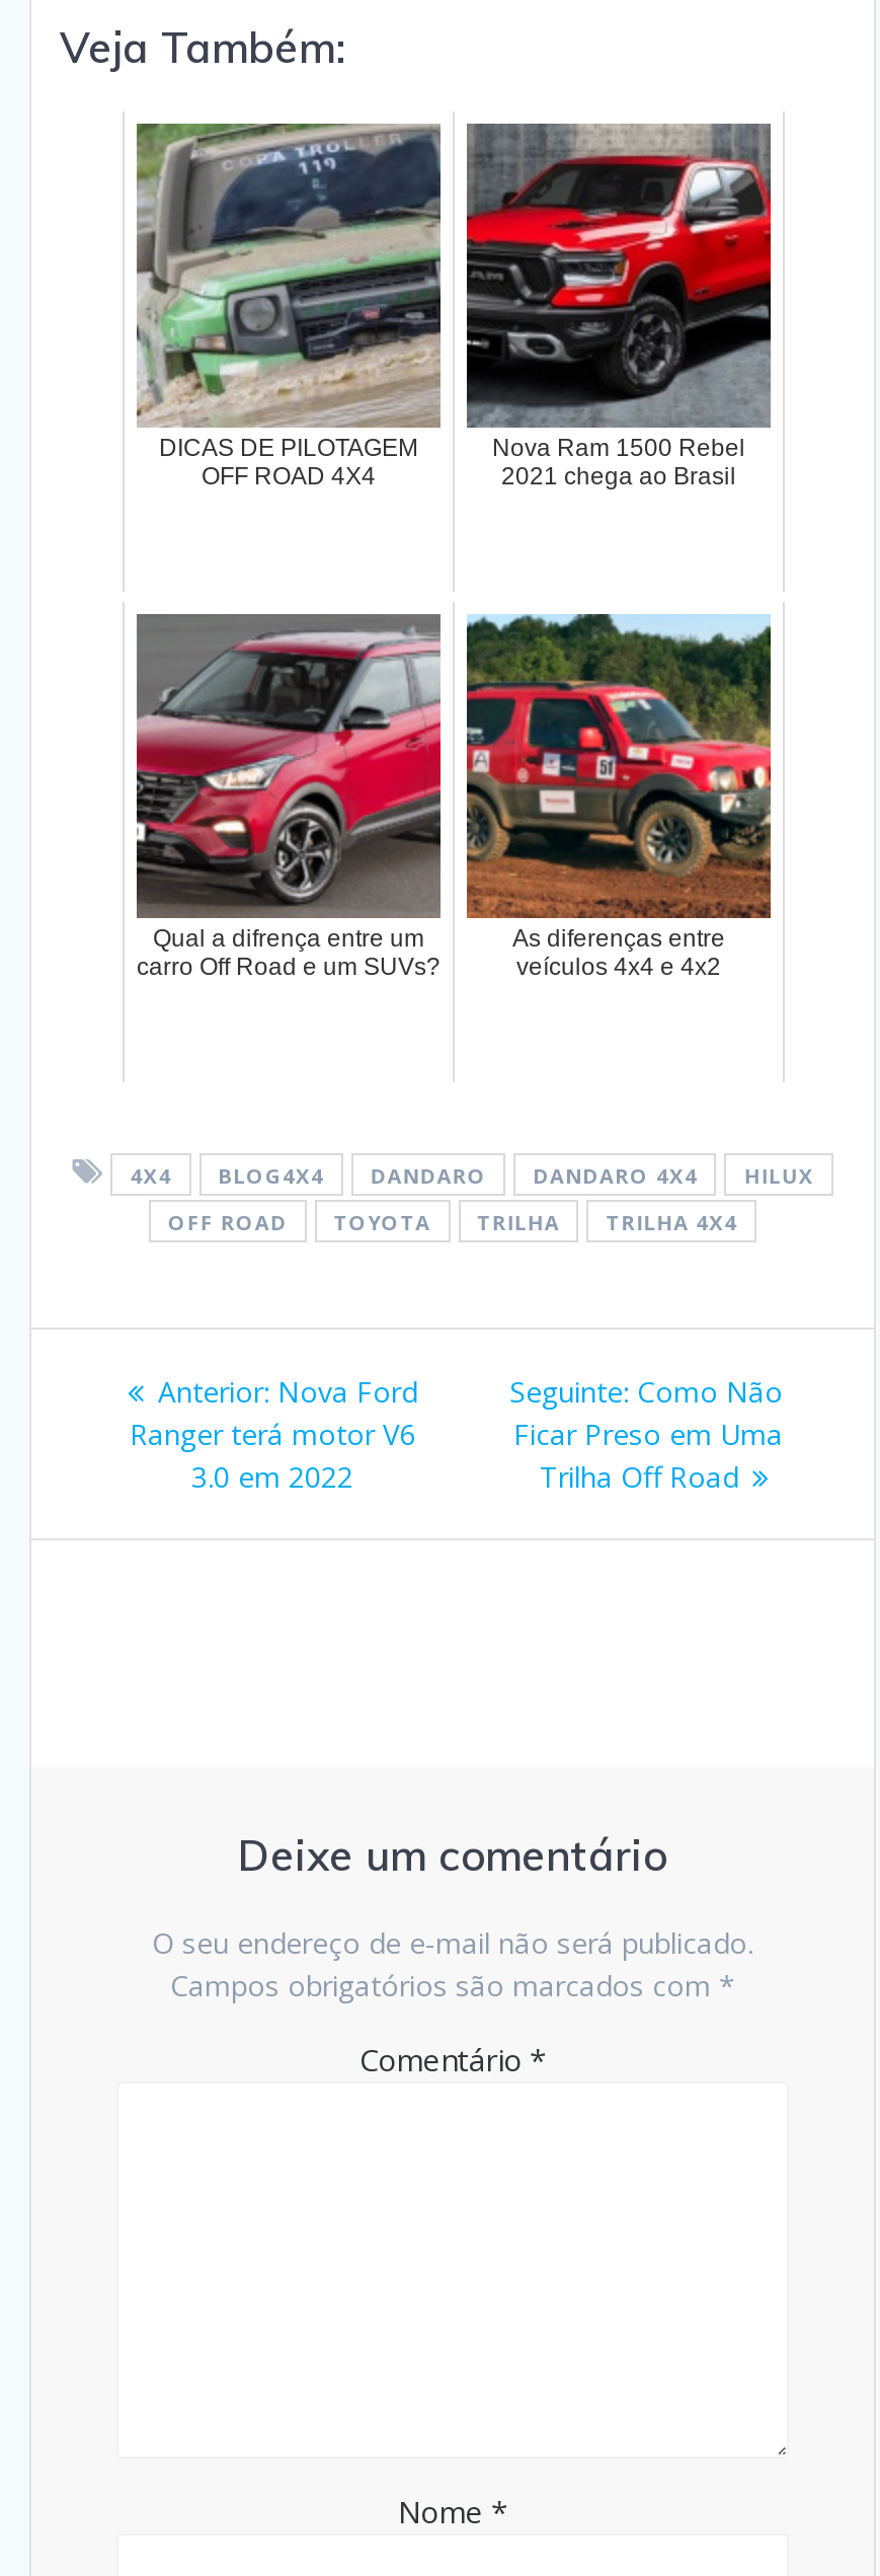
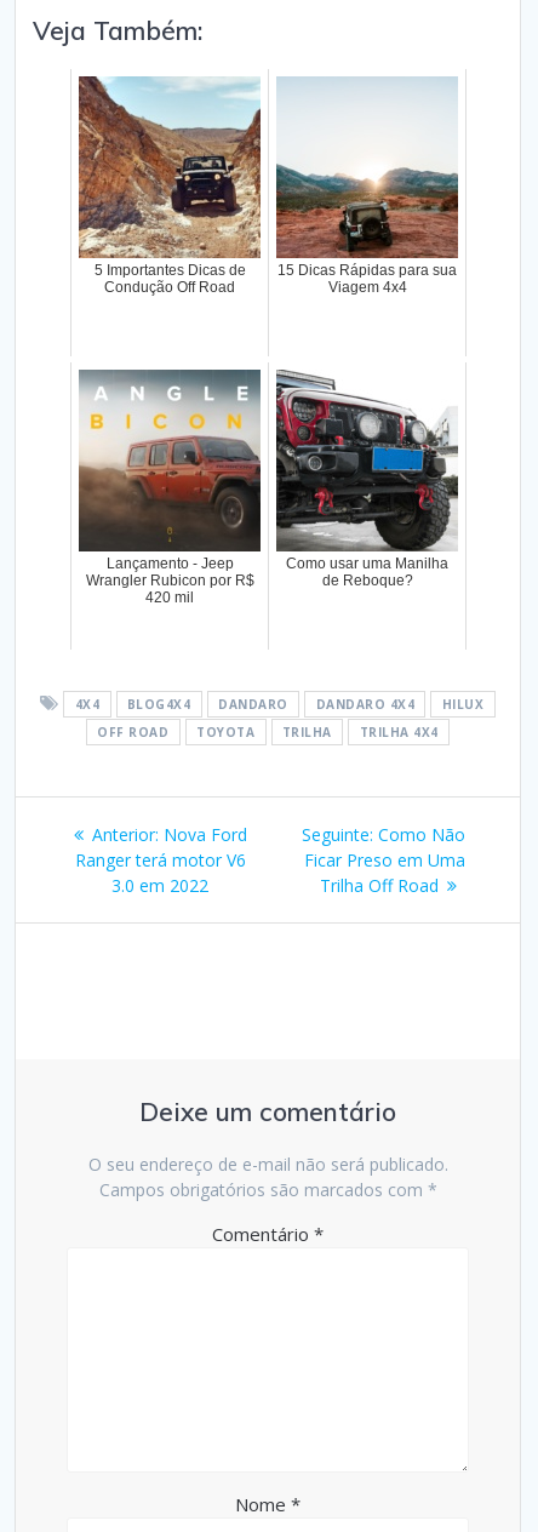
[137,121,443,491] [image] | DICAS DE PILOTAGEM | OFF ROAD 4X4 -> [78,75,262,295] [image] | 5 Importantes Dicas de | Condução Off Road
[465,123,773,491] [image] | Nova Ram 1500 Rebel | 2021 chega ao Brasil -> [275,76,459,295] [image] | 15 Dicas Rápidas para sua | Viagem 4x4
[135,613,443,982] [image] | Qual a difrença entre um | carro Off Road e um SUVs? -> [78,370,262,606] [image] | Lançamento - Jeep | Wrangler Rubicon por R$ | 420 mil
[465,611,773,982] [image] | As diferenças entre | veículos 4x4 e 4x2 -> [275,368,459,589] [image] | Como usar uma Manilha | de Reboque?

